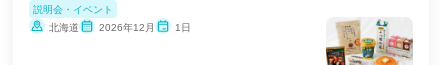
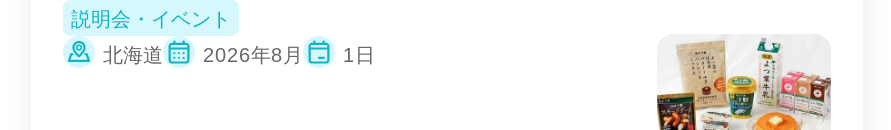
[49,22,191,33] 北海道 2026年12月 1日 -> [103,44,375,66] 北海道 2026年8月 1日

